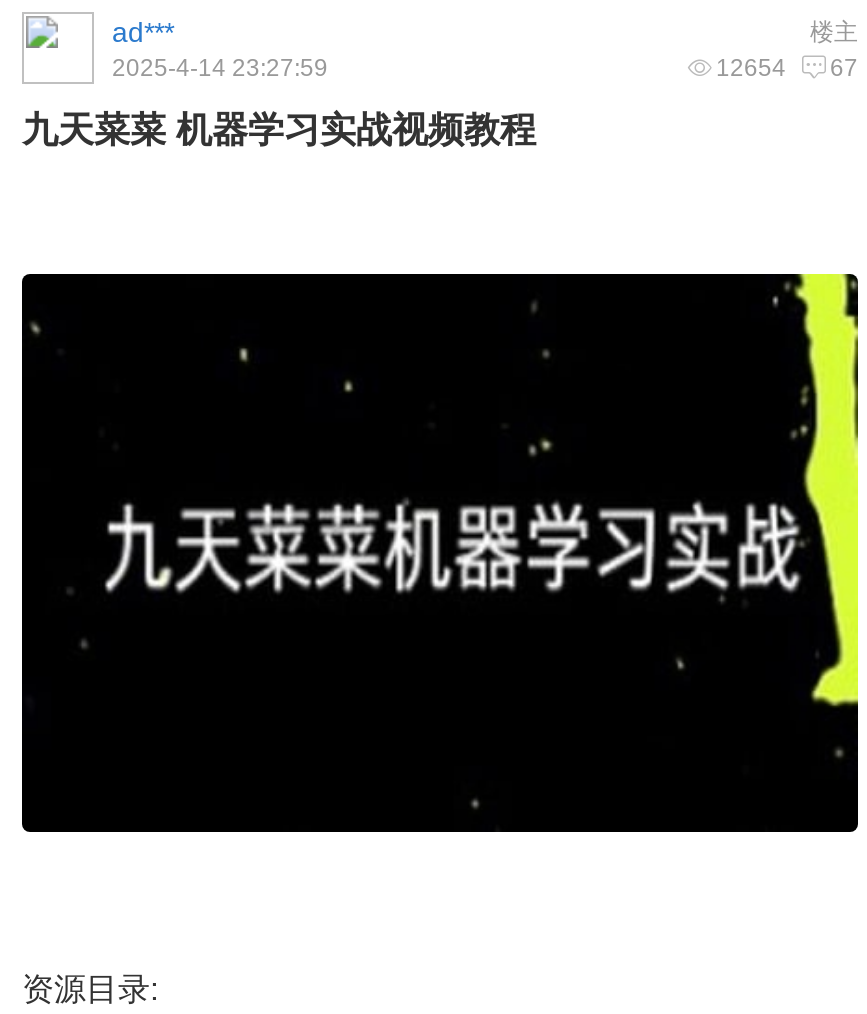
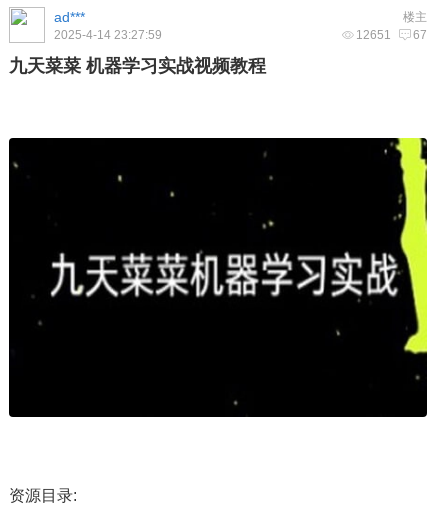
[716,54,858,82] 12654 67 -> [356,28,427,42] 12651 67

